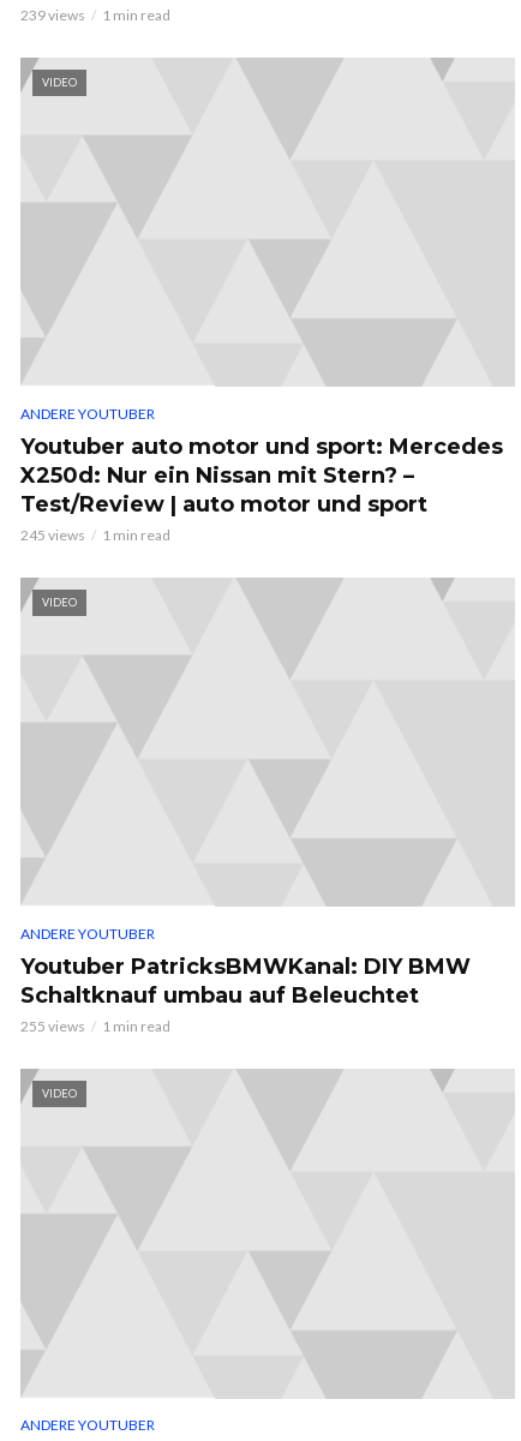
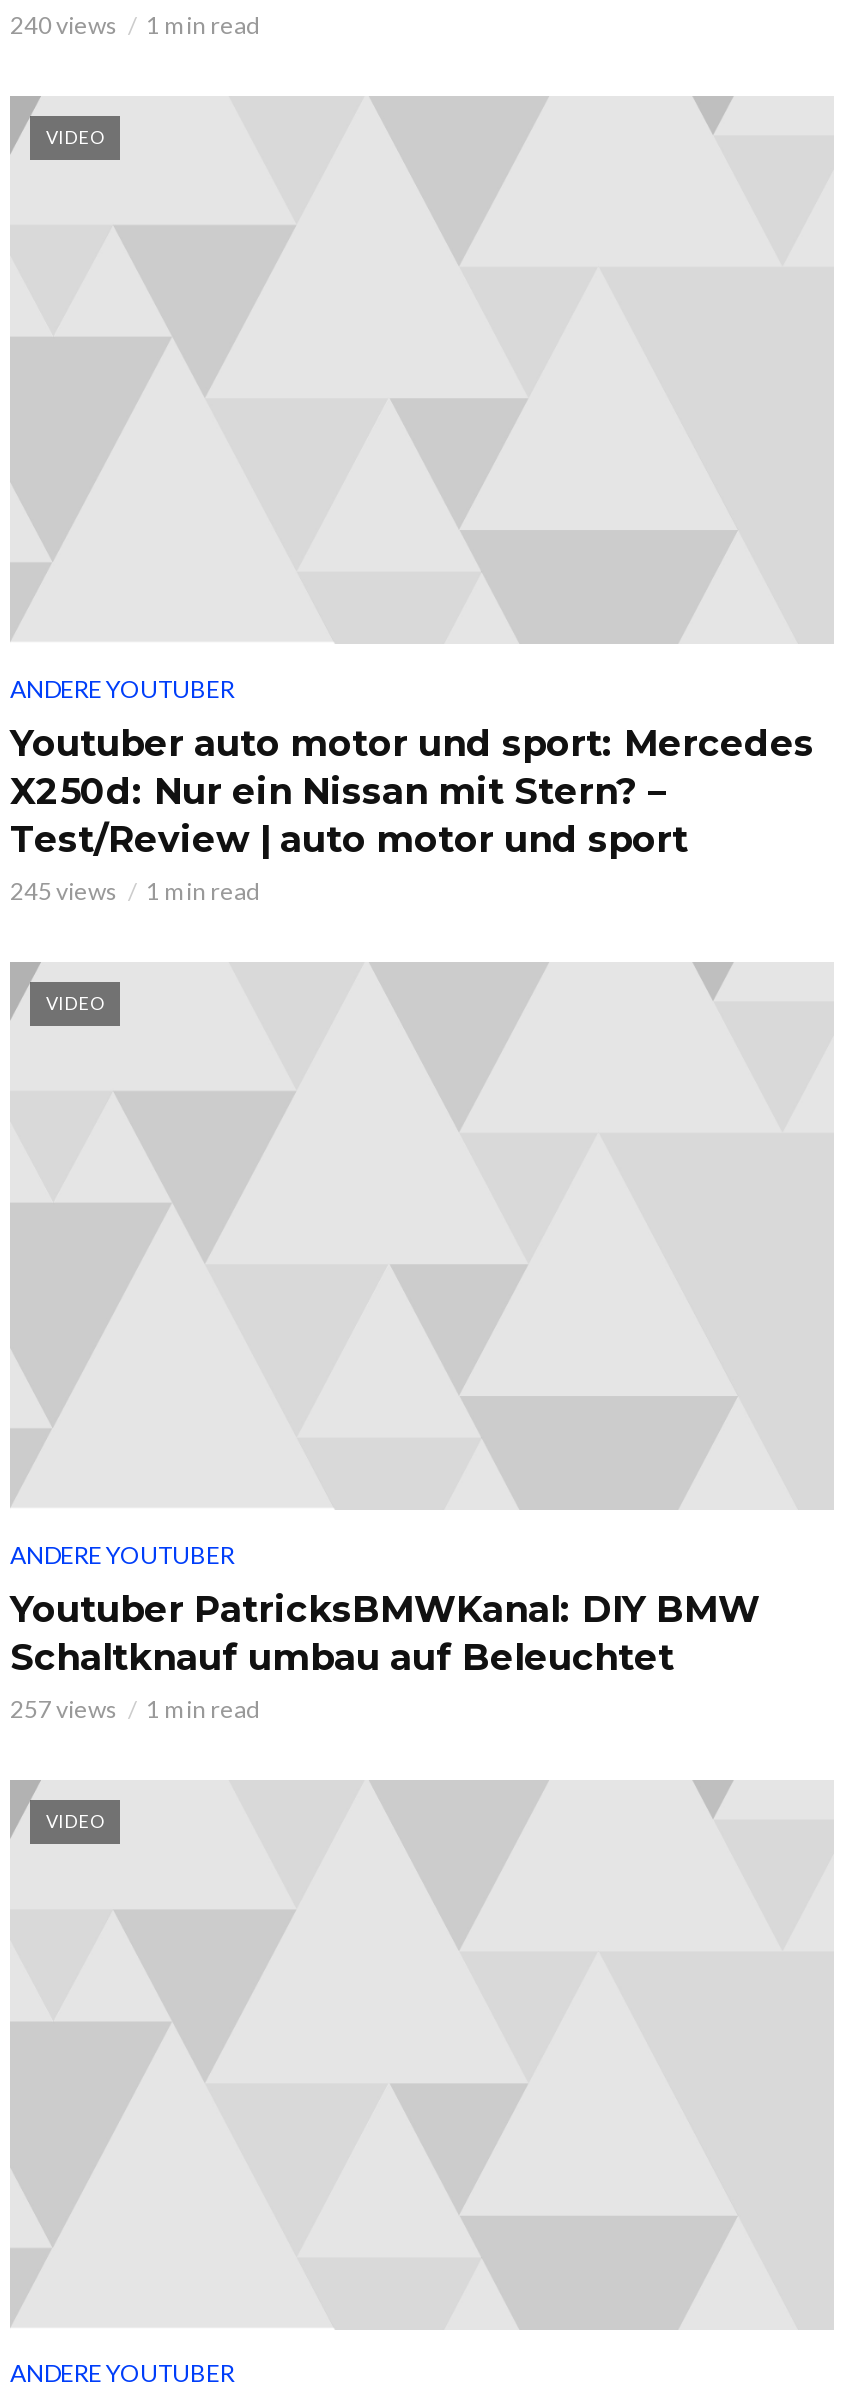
[20,6,170,24] 239 views 1 min read -> [10,9,260,39] 240 views 1 min read
[20,1017,170,1035] 255 views 1 min read -> [10,1694,260,1724] 257 views 1 min read

